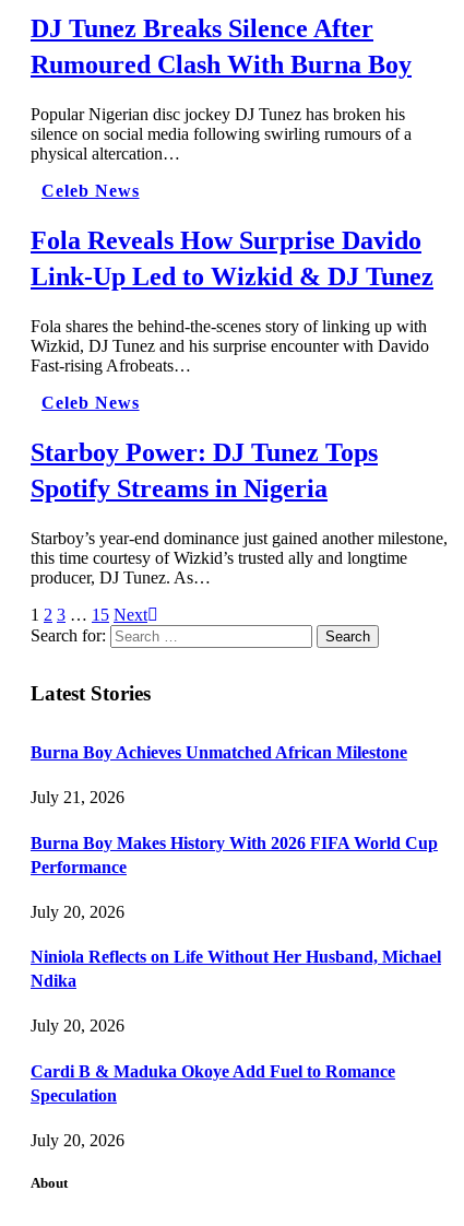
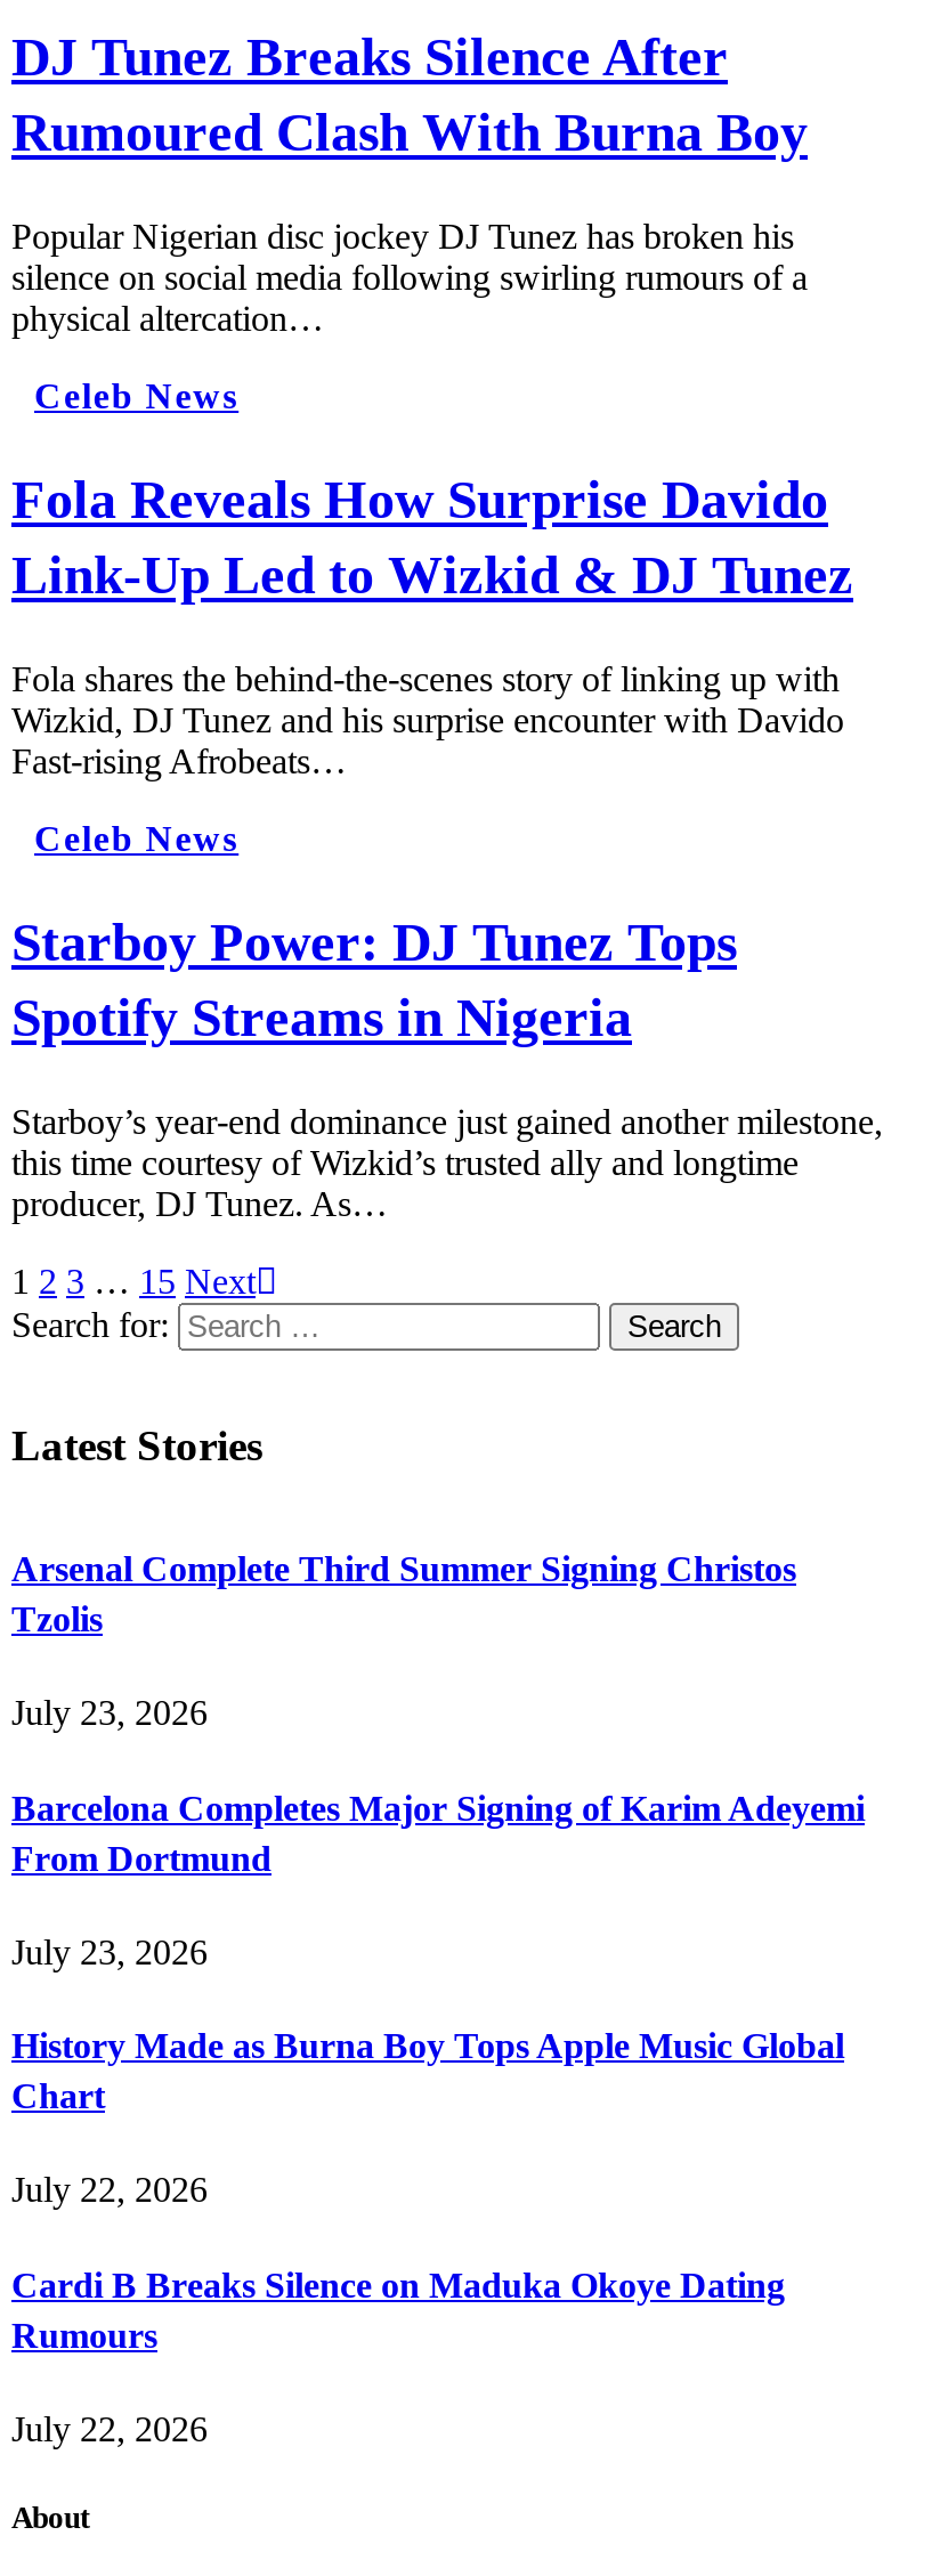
[31,743,407,762] Burna Boy Achieves Unmatched African Milestone -> [11,1549,796,1638] Arsenal Complete Third Summer Signing Christos | Tzolis
[31,788,124,807] July 21, 2026 -> [11,1694,208,1732] July 23, 2026
[31,833,438,876] Burna Boy Makes History With 2026 FIFA World Cup | Performance -> [11,1788,865,1877] Barcelona Completes Major Signing of Karim Adeyemi | From Dortmund
[31,902,124,921] July 20, 2026 -> [11,1932,208,1971] July 23, 2026
[31,947,441,990] Niniola Reflects on Life Without Her Husband, Michael | Ndika -> [11,2026,844,2115] History Made as Burna Boy Tops Apple Music Global | Chart
[31,1017,124,1035] July 20, 2026 -> [11,2171,208,2210] July 22, 2026
[31,1062,395,1104] Cardi B & Maduka Okoye Add Fuel to Romance | Speculation -> [11,2265,785,2354] Cardi B Breaks Silence on Maduka Okoye Dating | Rumours
[31,1131,124,1149] July 20, 2026 -> [11,2409,208,2448] July 22, 2026

